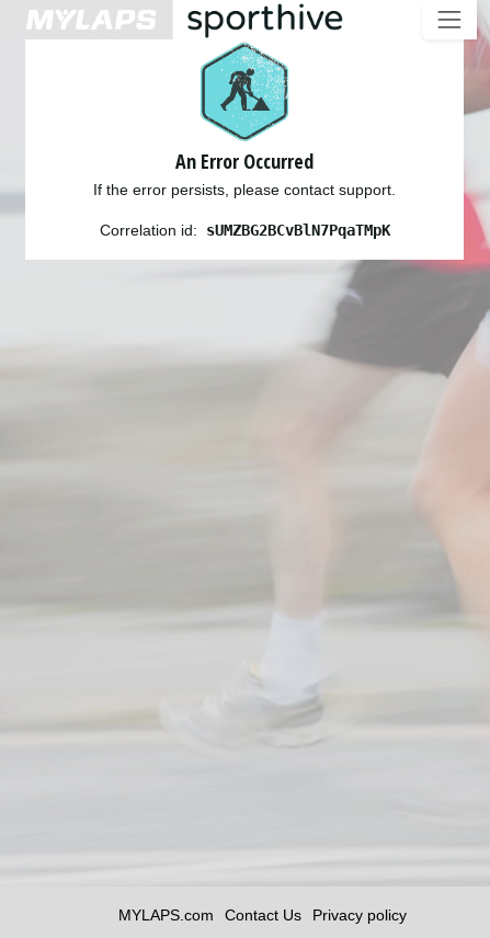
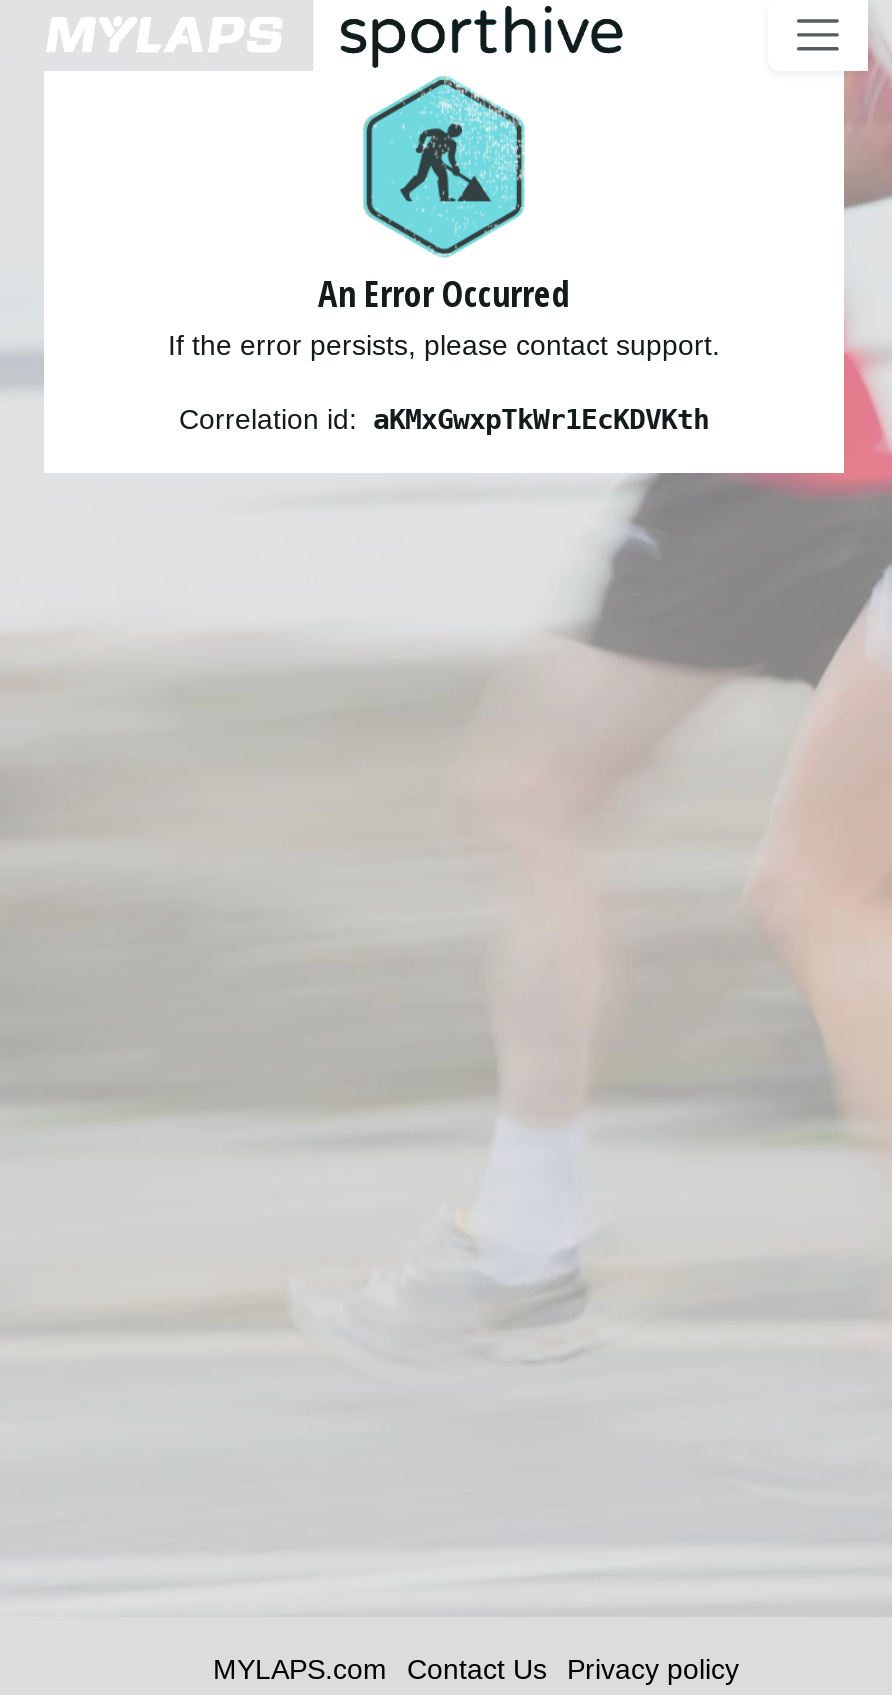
[99,221,390,239] Correlation id: sUMZBG2BCvBlN7PqaTMpK -> [179,403,709,435] Correlation id: aKMxGwxpTkWr1EcKDVKth

